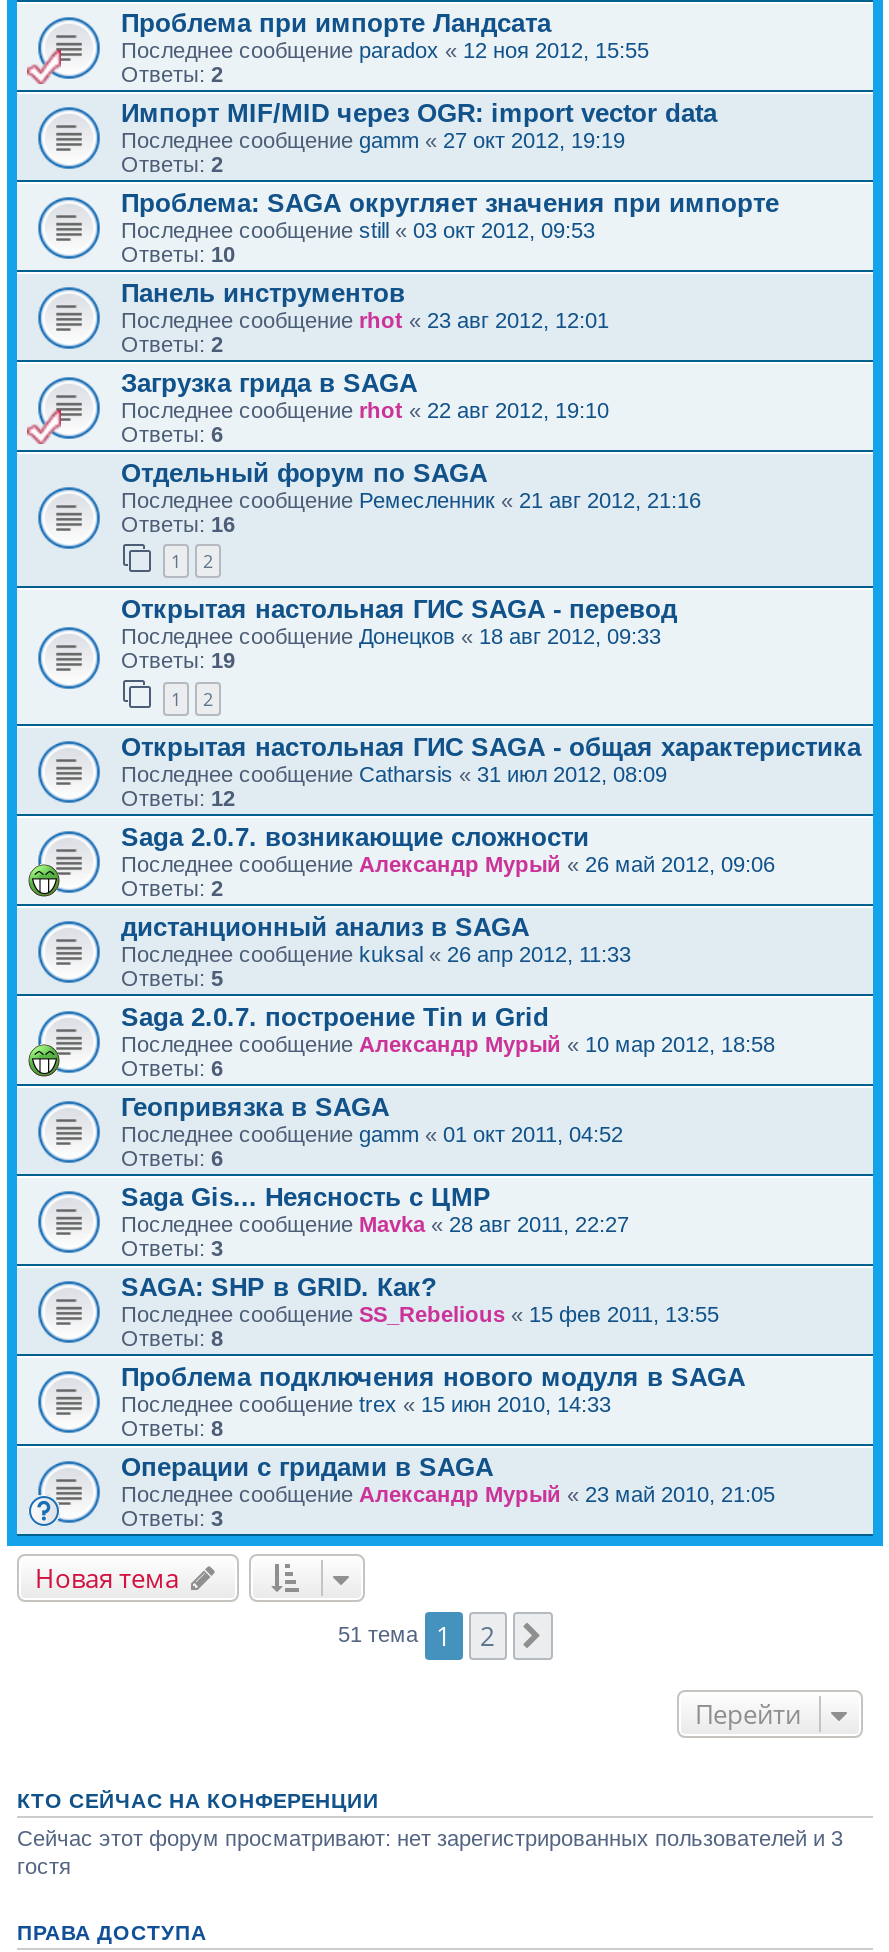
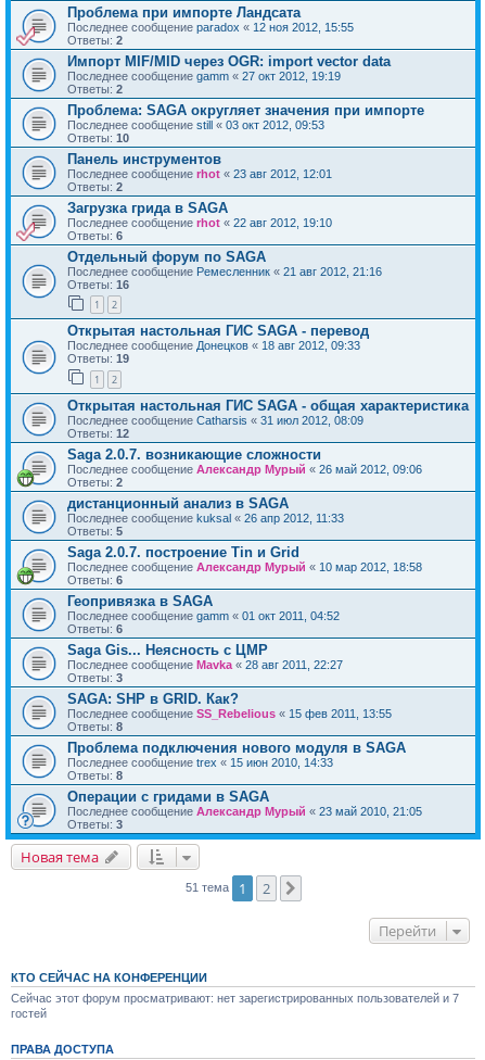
[17,1826,843,1878] Сейчас этот форум просматривают: нет зарегистрированных пользователей и 3 | гостя -> [11,991,459,1020] Сейчас этот форум просматривают: нет зарегистрированных пользователей и 7 | гостей

